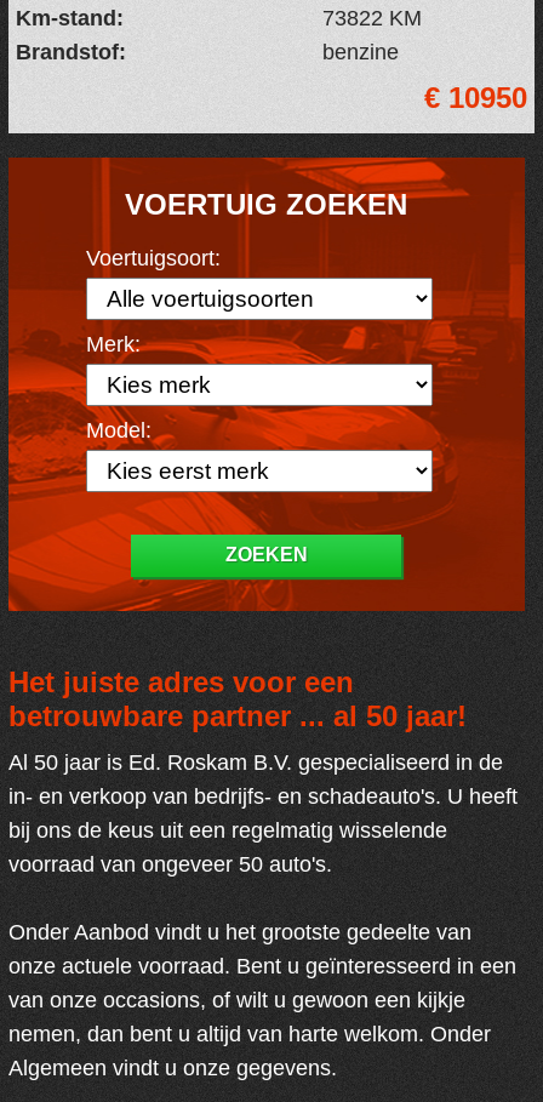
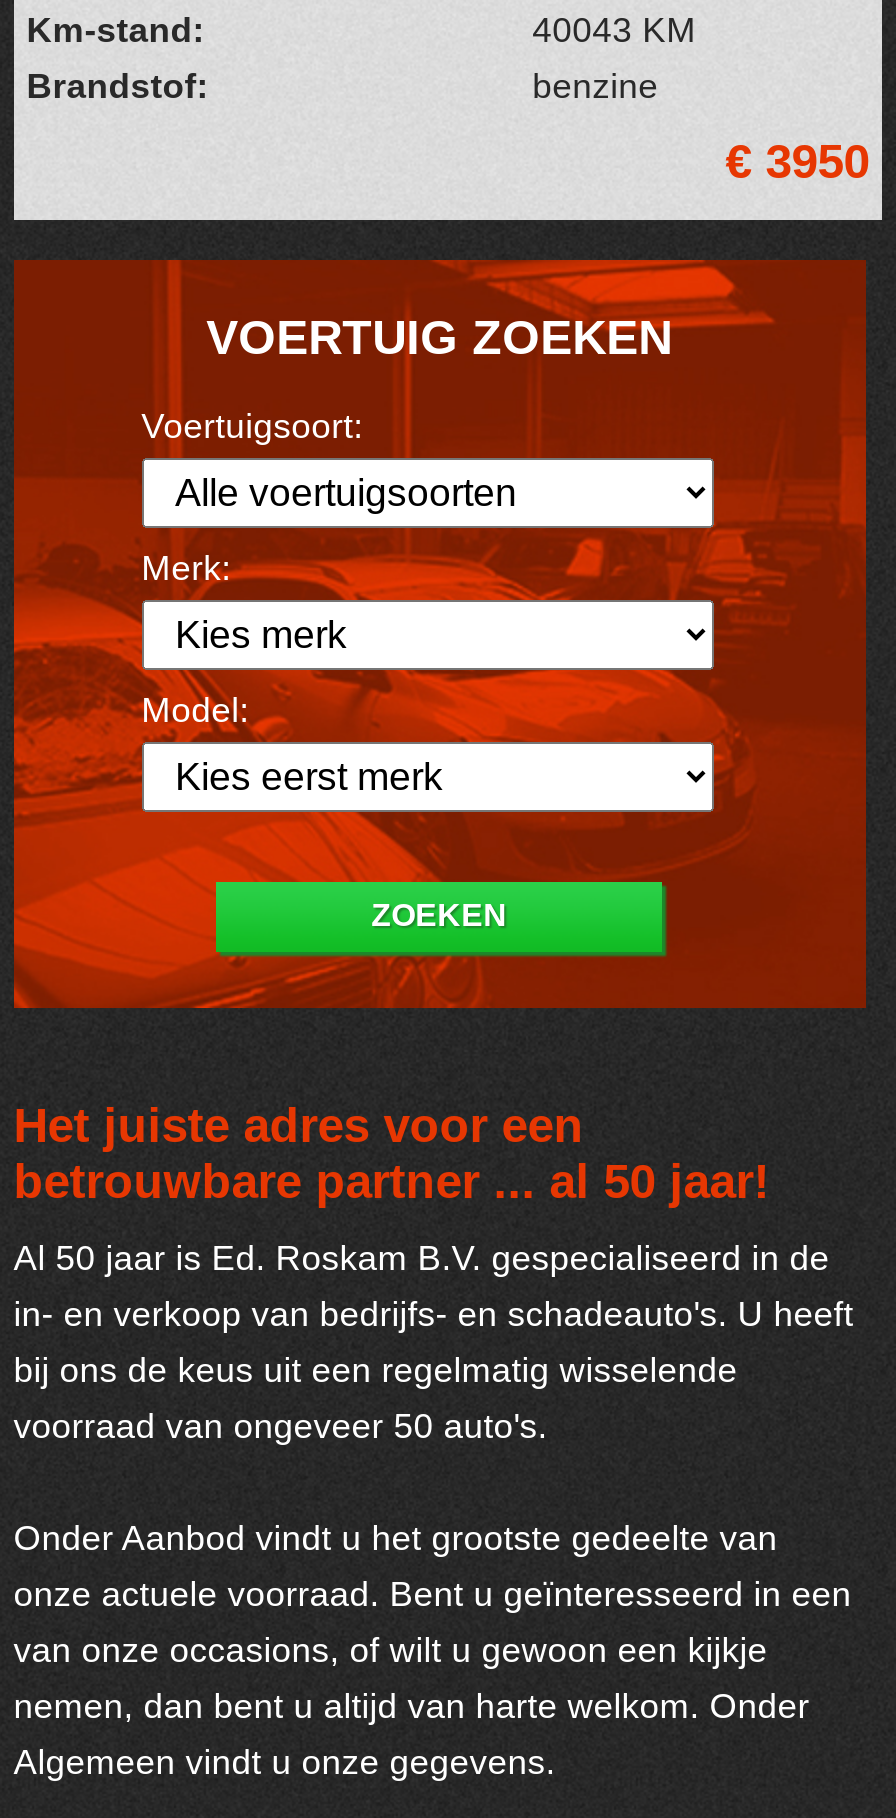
[323,7,422,31] 73822 KM -> [532,11,696,51] 40043 KM
[424,82,527,114] € 10950 -> [725,135,869,189] € 3950

